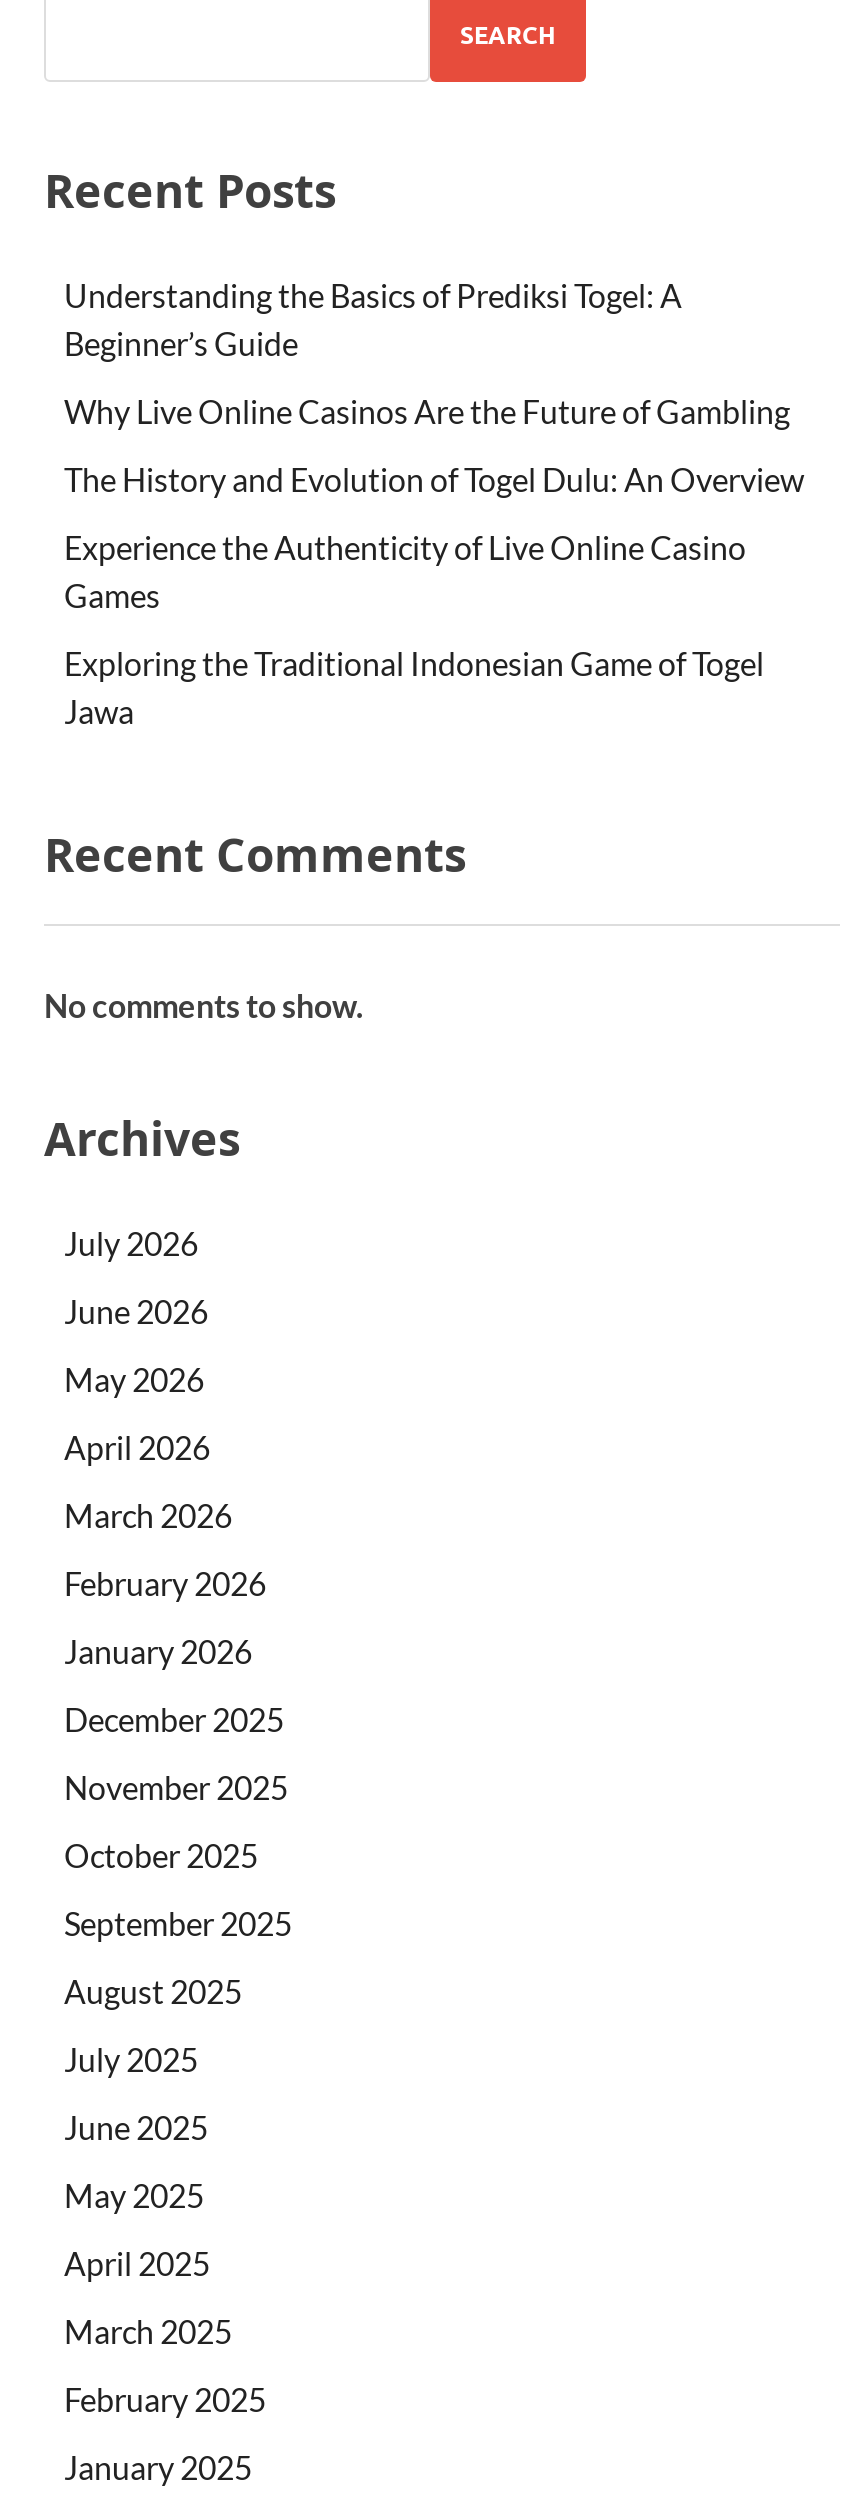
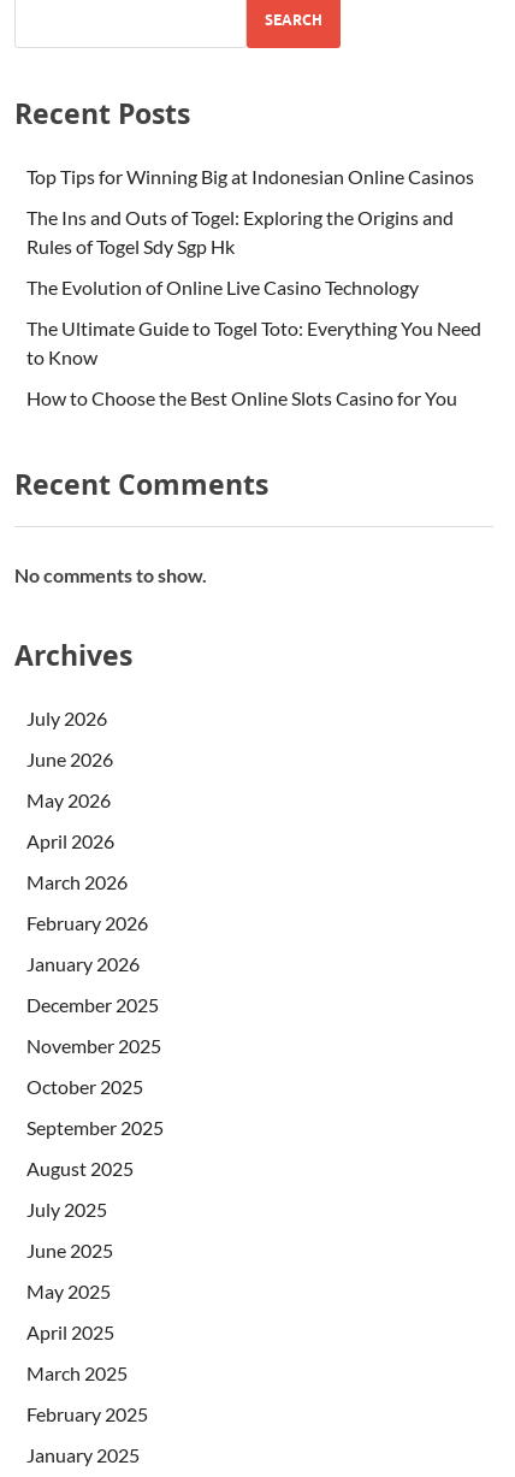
[64,275,682,361] Understanding the Basics of Prediksi Togel: A | Beginner’s Guide -> [26,164,474,187] Top Tips for Winning Big at Indonesian Online Casinos
[64,391,790,429] Why Live Online Casinos Are the Future of Gambling -> [26,205,454,257] The Ins and Outs of Togel: Exploring the Origins and | Rules of Togel Sdy Sgp Hk
[64,459,804,497] The History and Evolution of Togel Dulu: An Overview -> [26,275,419,298] The Evolution of Online Live Casino Technology
[64,527,746,613] Experience the Authenticity of Live Online Casino | Games -> [26,316,481,368] The Ultimate Guide to Togel Toto: Everything You Need | to Know
[64,643,764,729] Exploring the Traditional Indonesian Game of Togel | Jawa -> [26,386,457,409] How to Choose the Best Online Slots Casino for You

